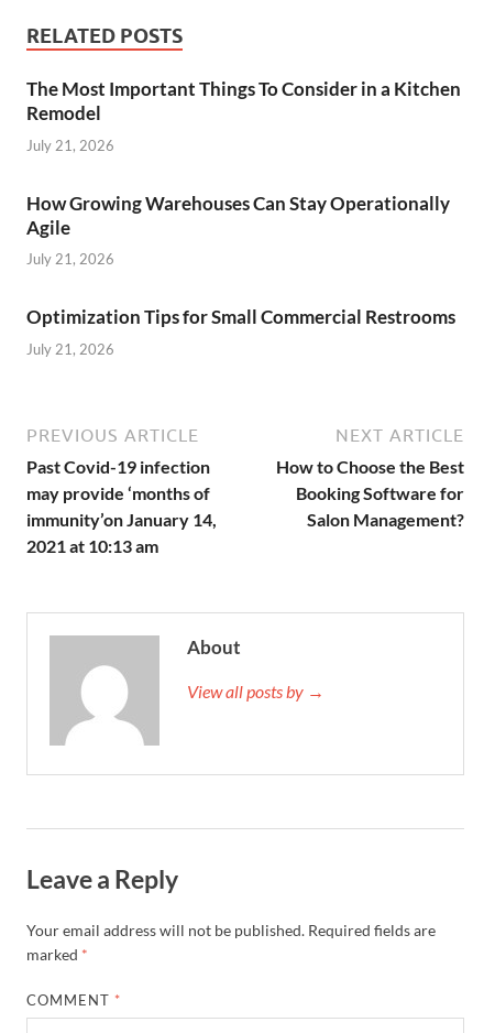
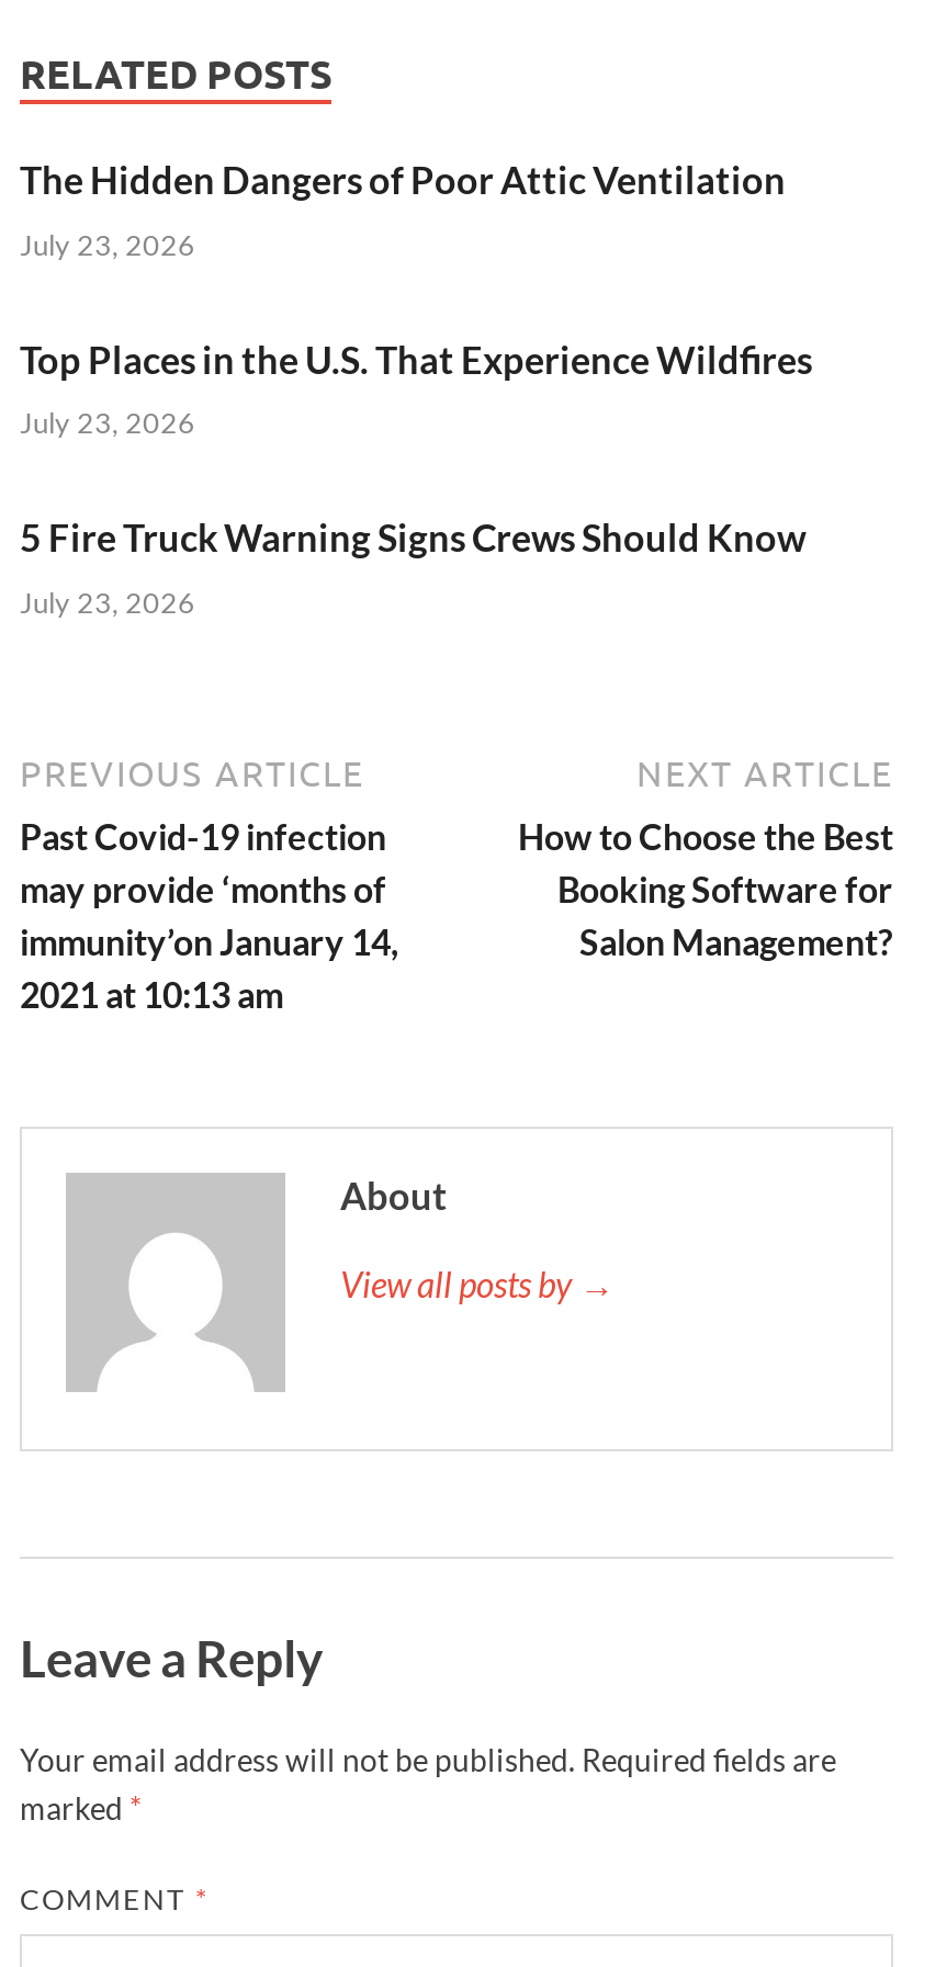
[26,78,461,125] The Most Important Things To Consider in a Kitchen | Remodel -> [20,158,786,204] The Hidden Dangers of Poor Attic Ventilation
[26,136,114,154] July 21, 2026 -> [20,227,195,262] July 23, 2026
[26,192,450,239] How Growing Warehouses Can Stay Operationally | Agile -> [20,337,812,383] Top Places in the U.S. That Experience Wildfires
[26,250,114,268] July 21, 2026 -> [20,406,195,441] July 23, 2026
[26,305,455,329] Optimization Tips for Small Commercial Restrooms -> [20,515,805,561] 5 Fire Truck Warning Signs Crews Should Know
[26,340,114,358] July 21, 2026 -> [20,585,195,620] July 23, 2026

